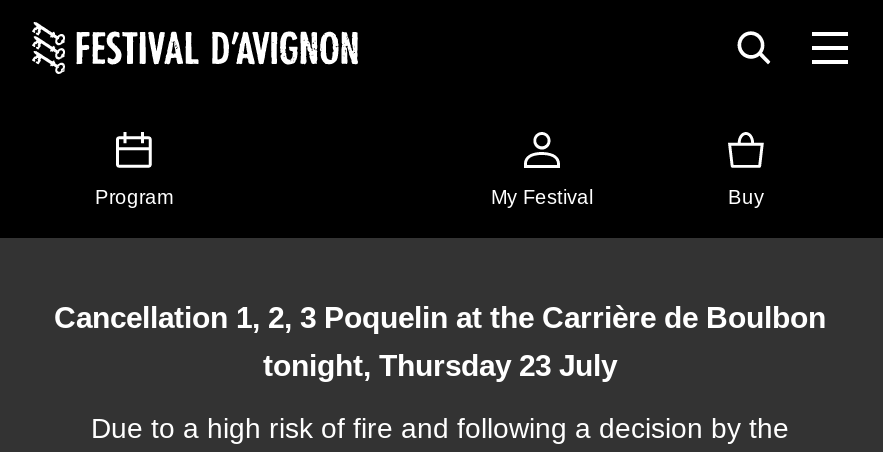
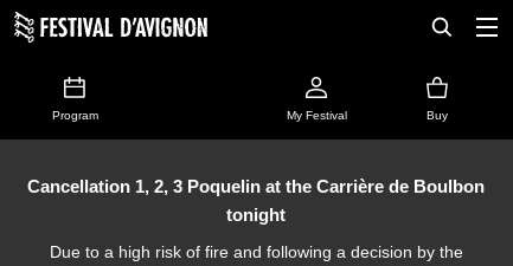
[263,348,617,382] tonight, Thursday 23 July -> [226,205,286,225] tonight

